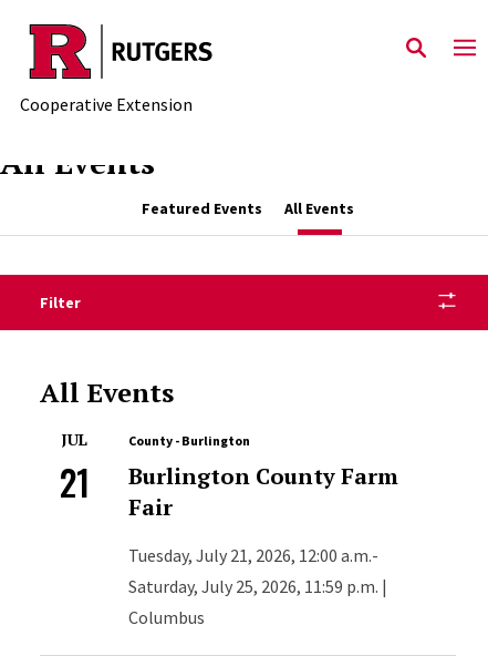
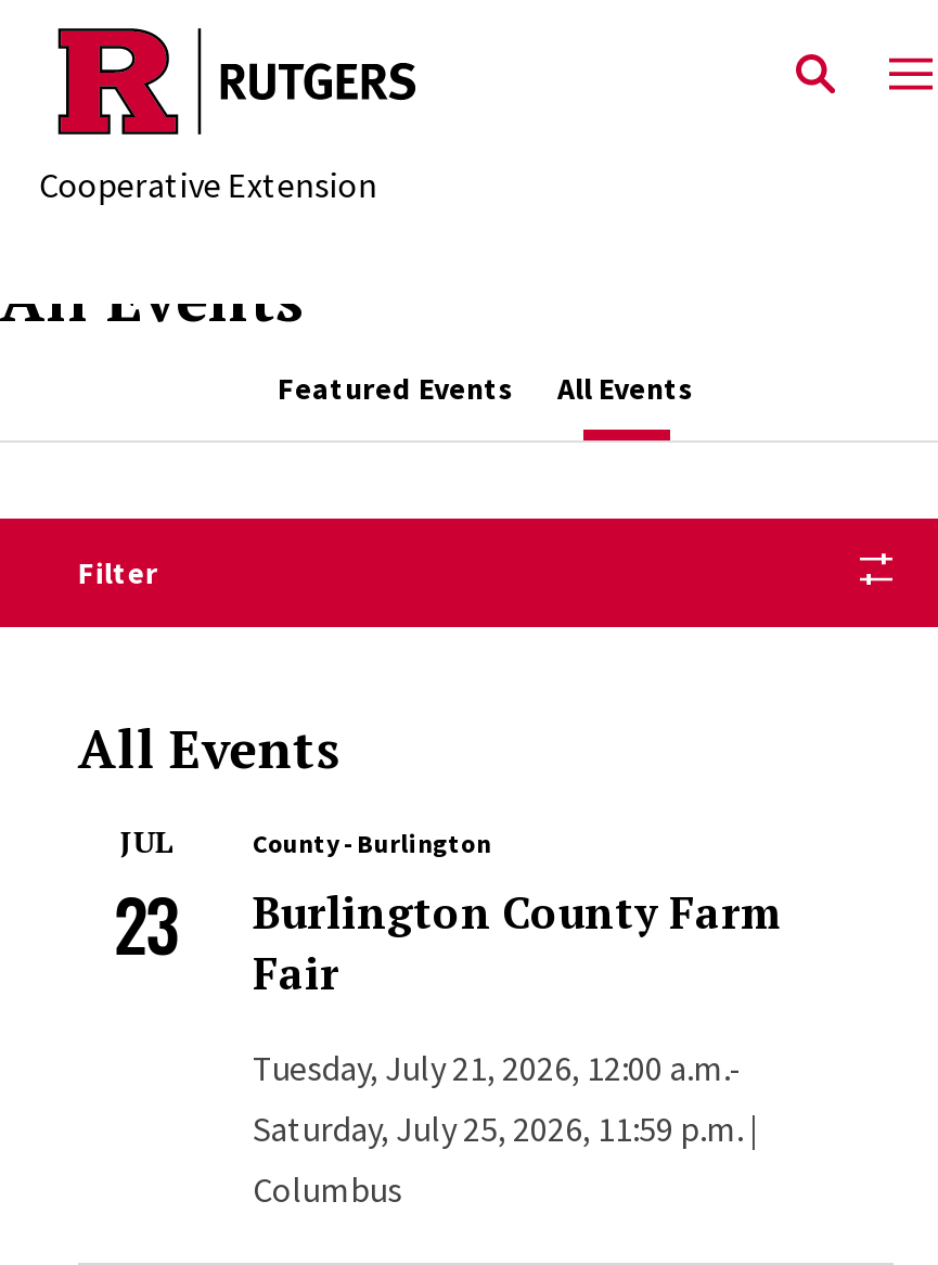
[59,455,399,522] 21 Burlington County Farm Fair -> [113,872,782,1002] 23 Burlington County Farm Fair

